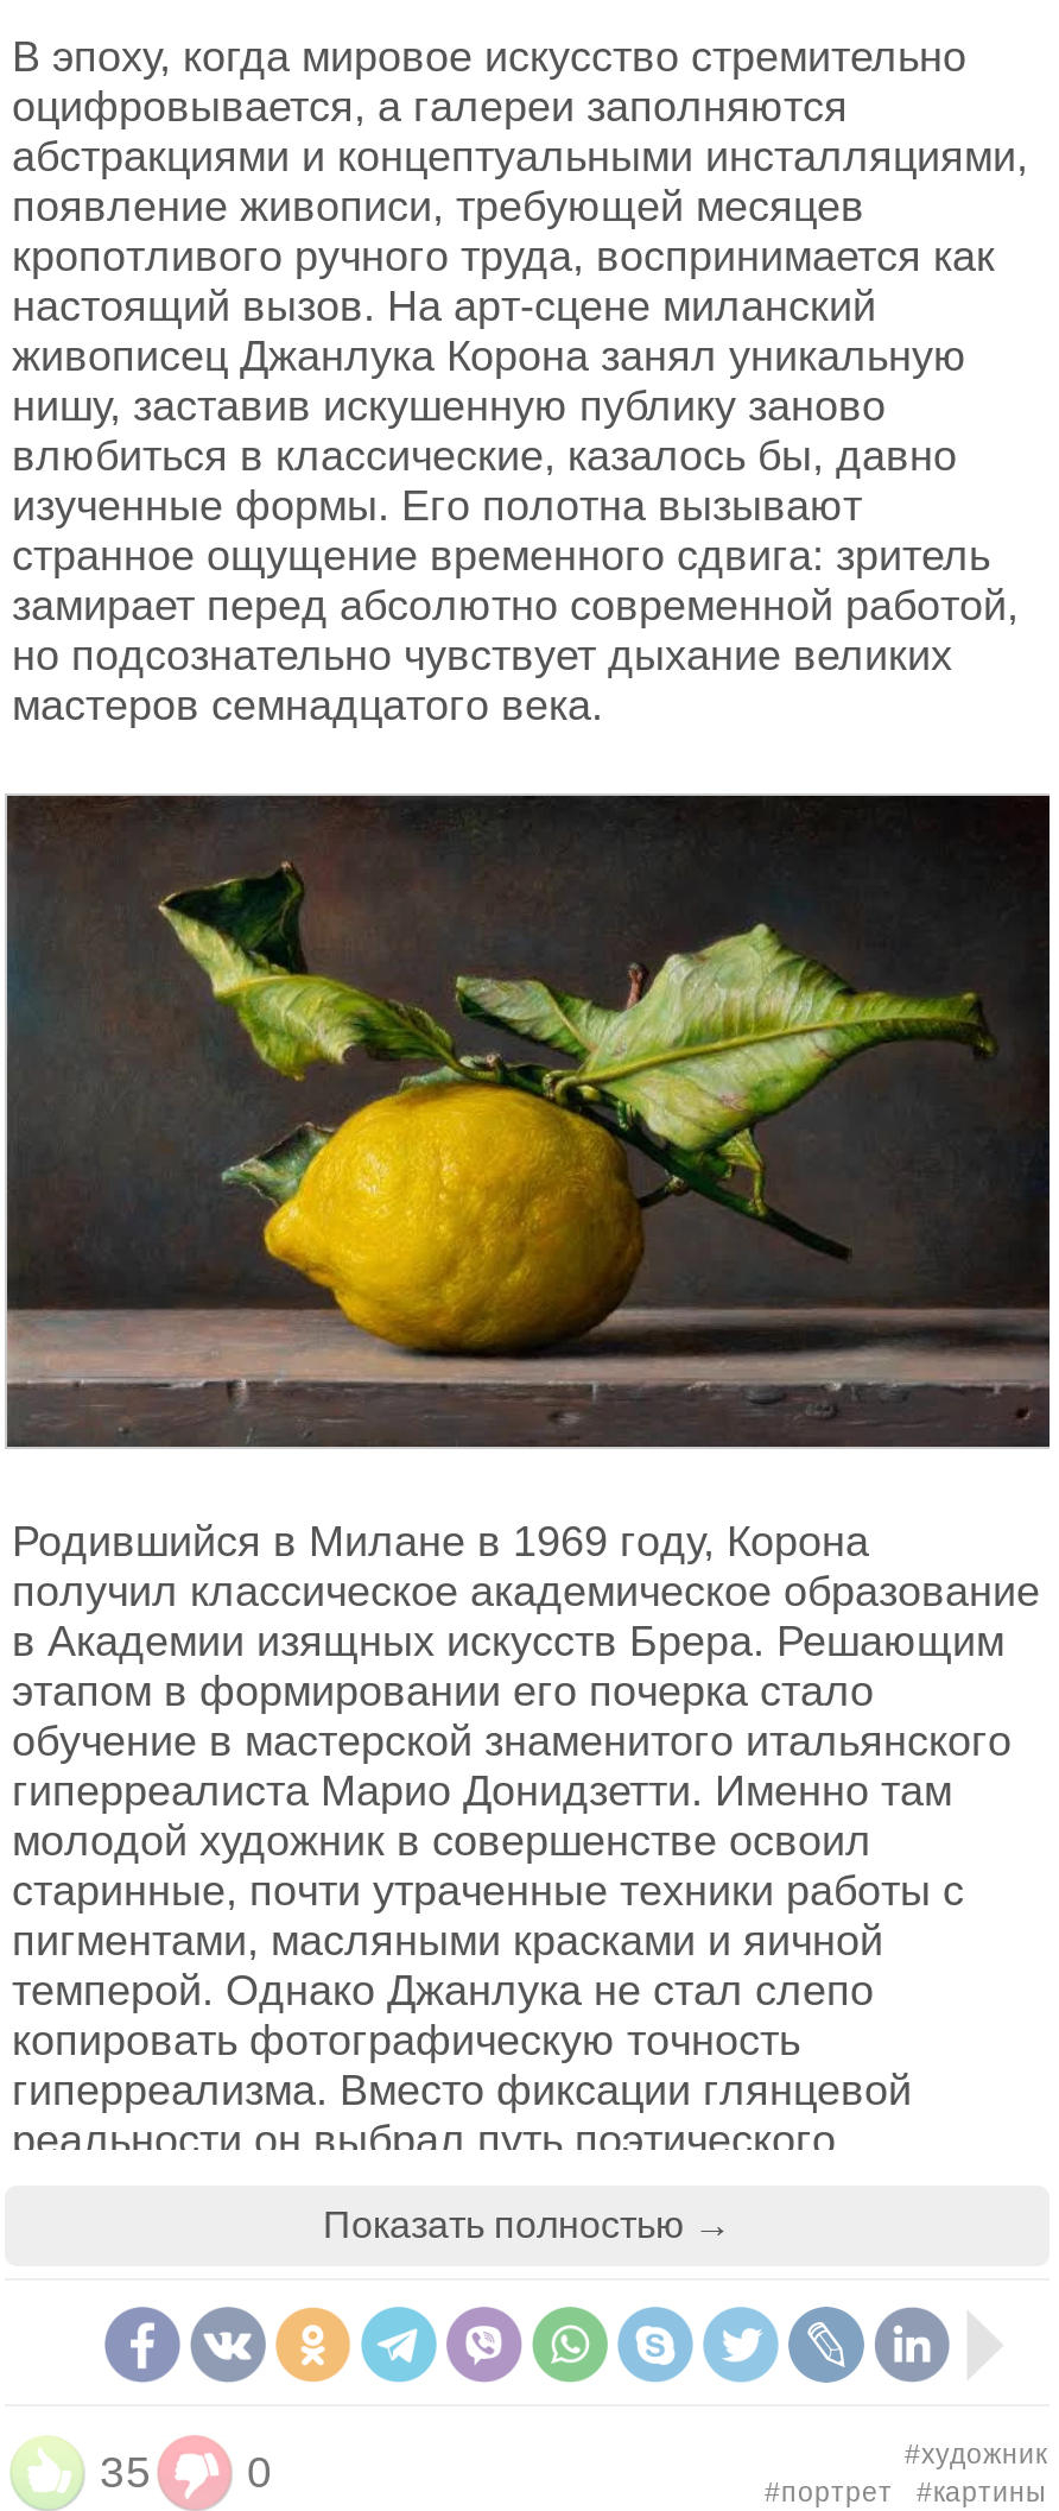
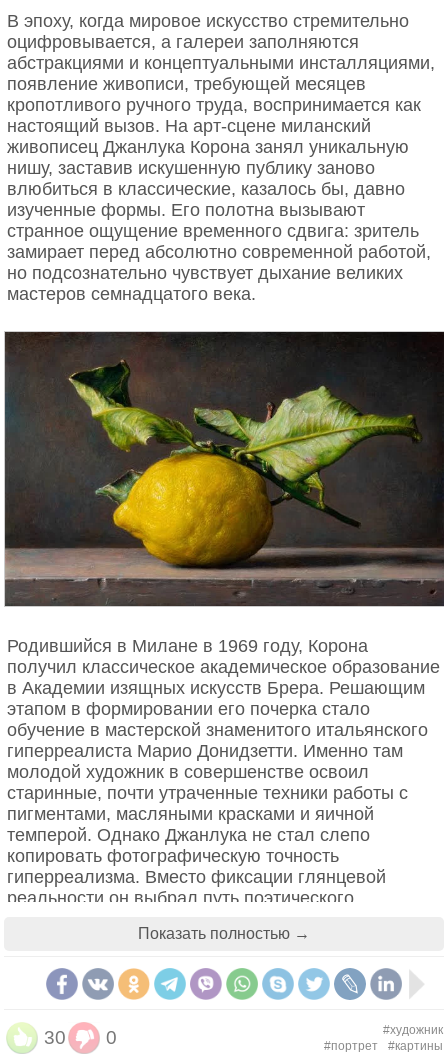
[100,2447,273,2497] 35 0 -> [44,1027,117,1048] 30 0

